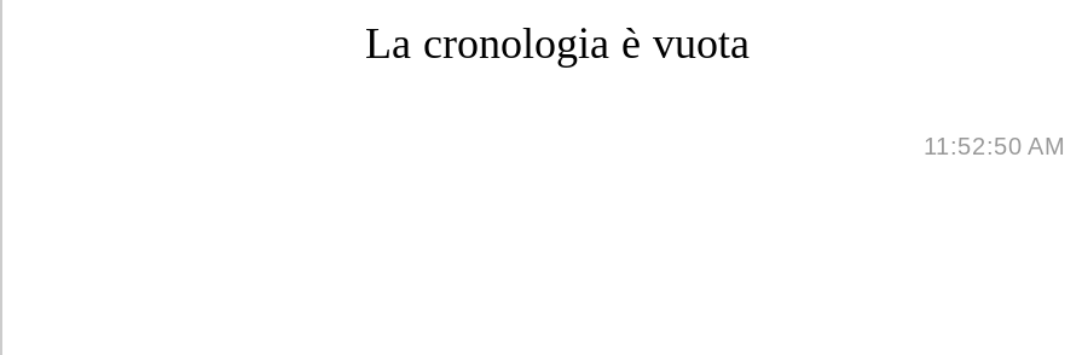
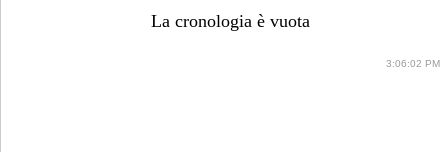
[924,132,1064,159] 11:52:50 AM -> [386,58,440,69] 3:06:02 PM

